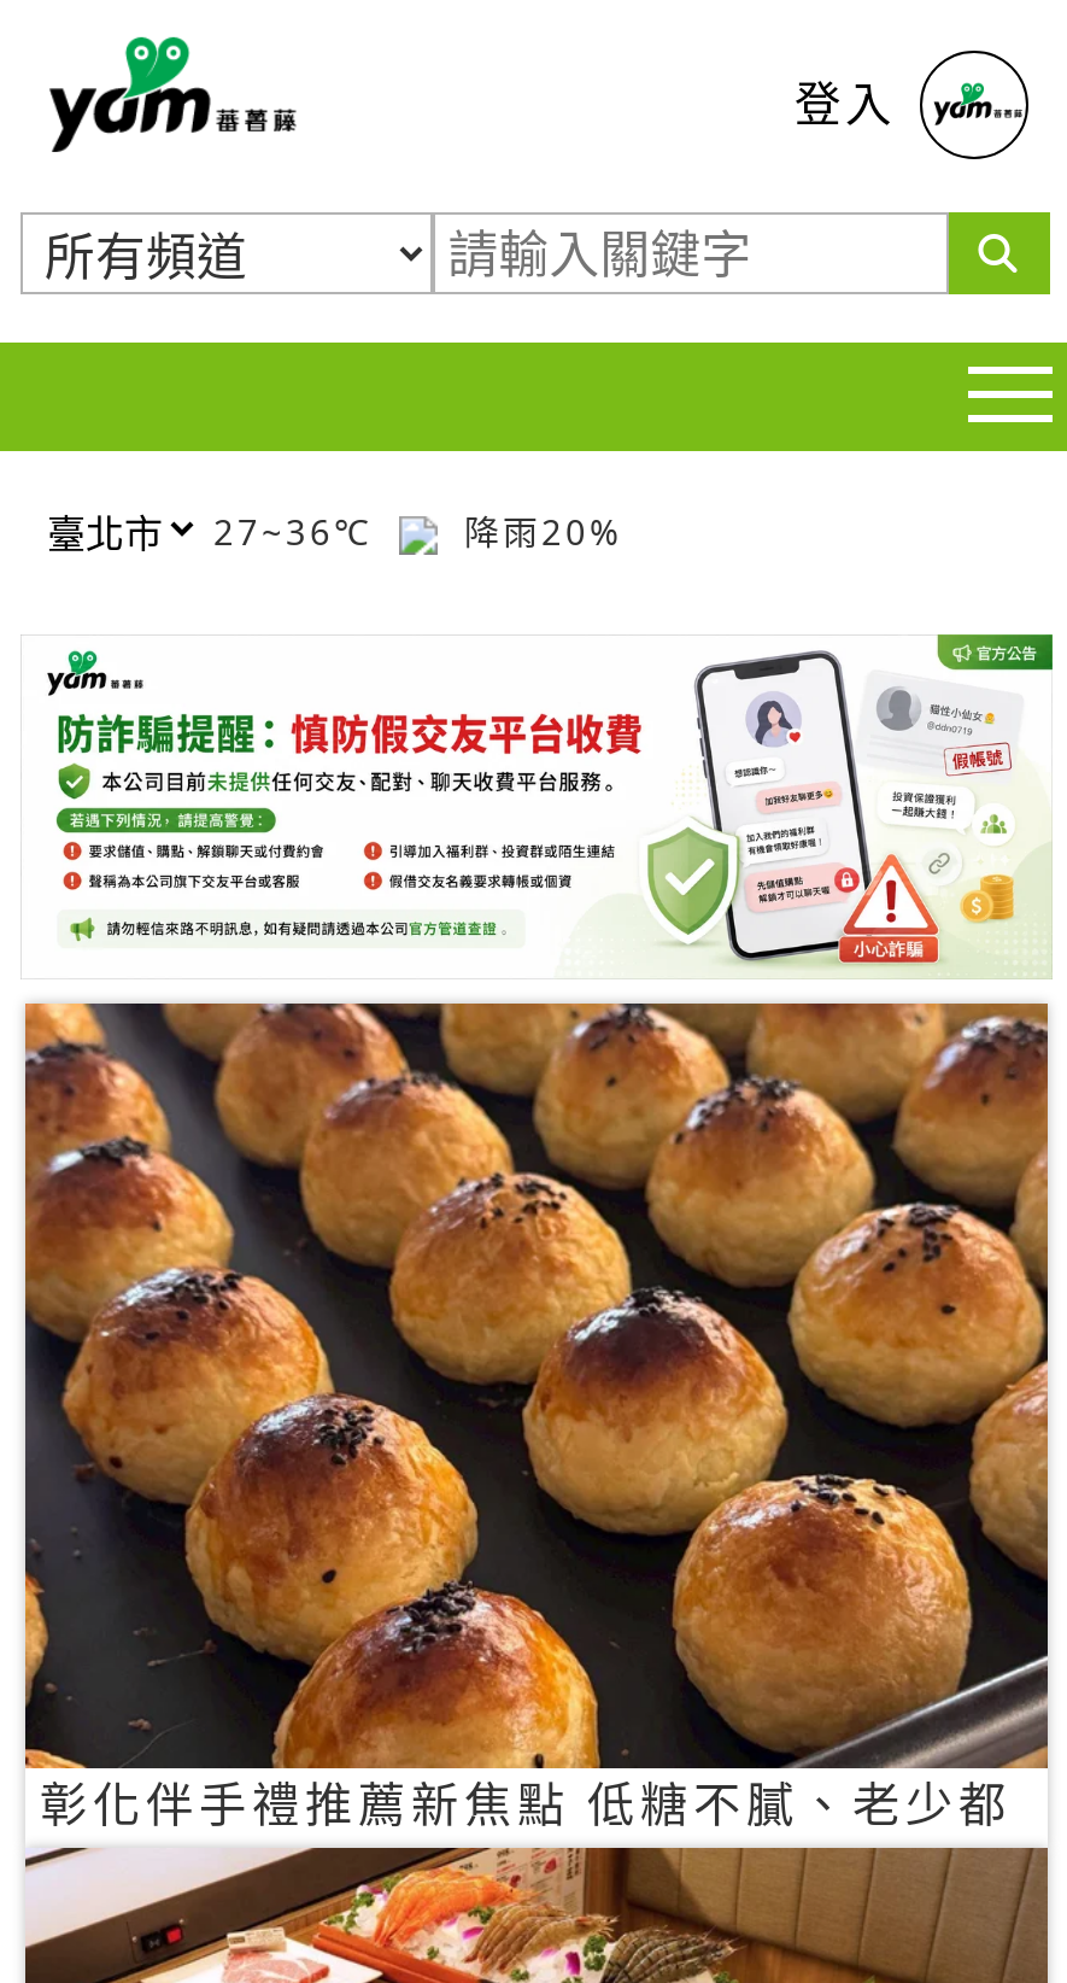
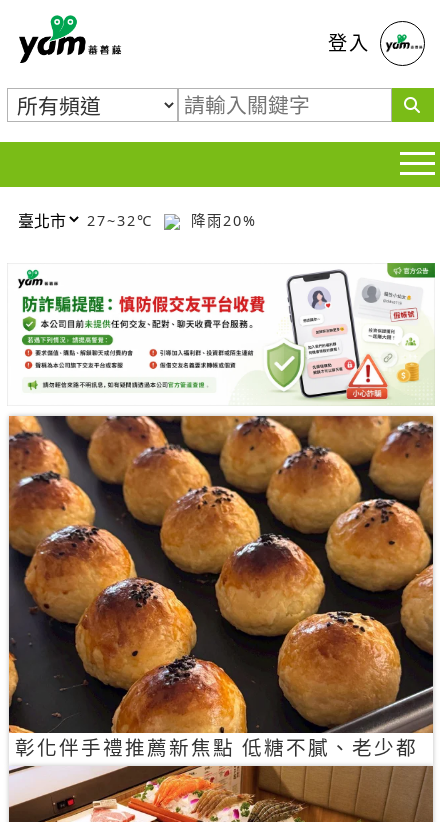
[213,508,623,554] 27~36℃ 降雨20% -> [87,210,257,229] 27~32℃ 降雨20%

